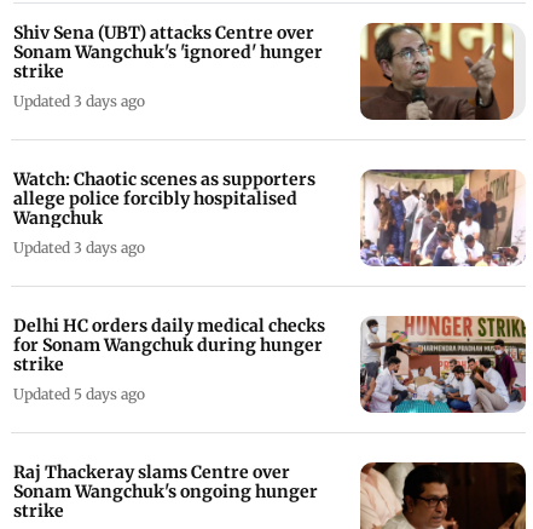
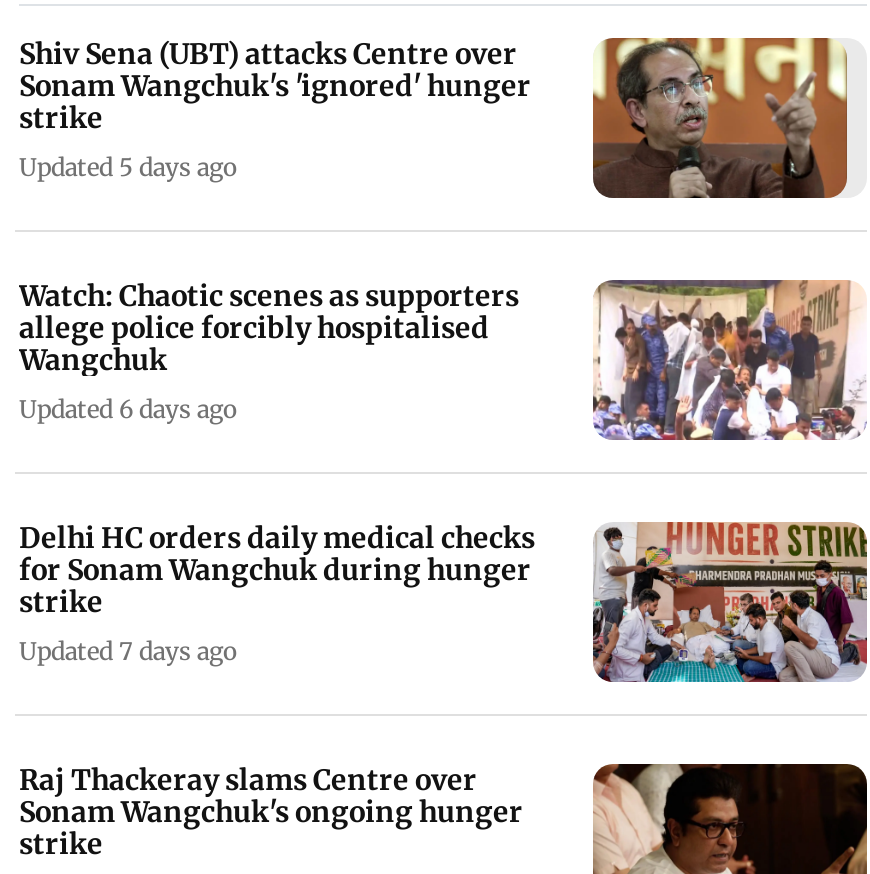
[13,92,145,110] Updated 3 days ago -> none
[13,238,145,256] Updated 3 days ago -> [19,393,237,423] Updated 6 days ago
none -> [19,635,237,665] Updated 7 days ago
moved [13,385,145,403] -> [19,151,237,181]: Updated 5 days ago

